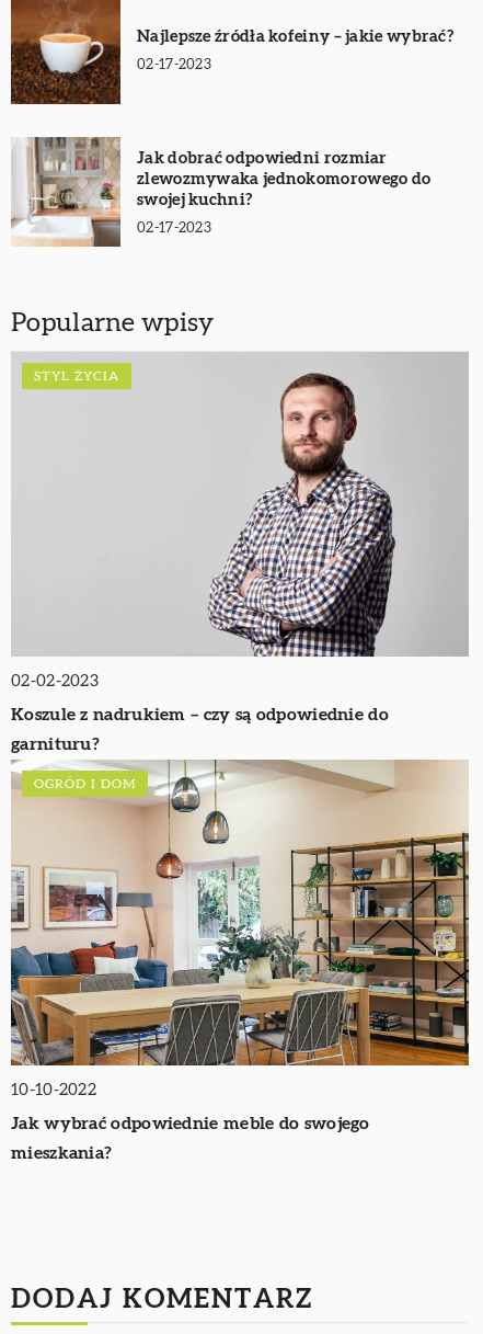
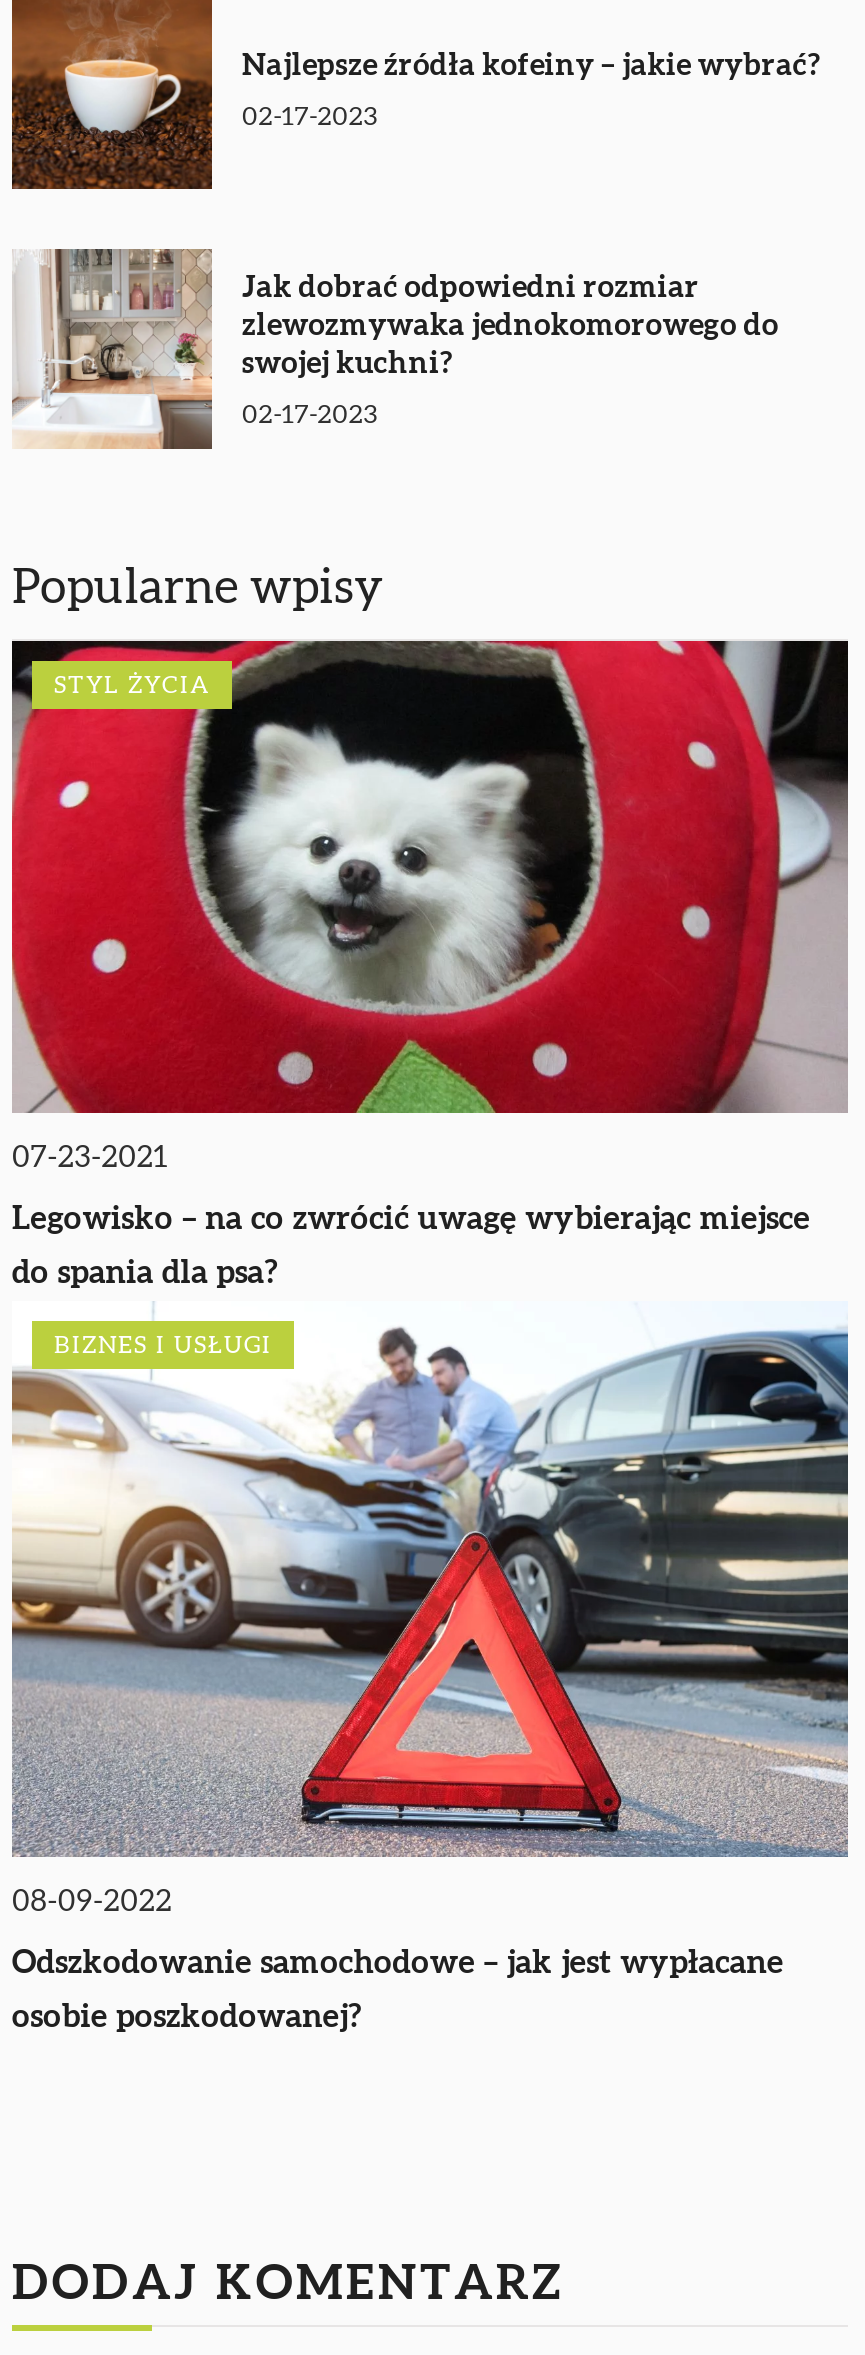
[11,351,469,690] [image] | 02-02-2023 -> [10,638,850,1172] [image] | 07-23-2021
[11,706,389,724] Koszule z nadrukiem – czy są odpowiednie do -> [12,1202,810,1234] Legowisko – na co zwrócić uwagę wybierając miejsce
[11,736,100,754] garnituru? -> [12,1256,279,1288] do spania dla psa?
[11,759,470,1067] [image] | OGRÓD I DOM -> [12,1326,850,1858] [image] | BIZNES I USŁUGI
[11,1082,96,1098] 10-10-2022 -> [12,1887,172,1917] 08-09-2022
[11,1115,370,1132] Jak wybrać odpowiednie meble do swojego -> [12,1947,784,1979] Odszkodowanie samochodowe – jak jest wypłacane
[11,1144,112,1162] mieszkania? -> [12,2001,363,2033] osobie poszkodowanej?

